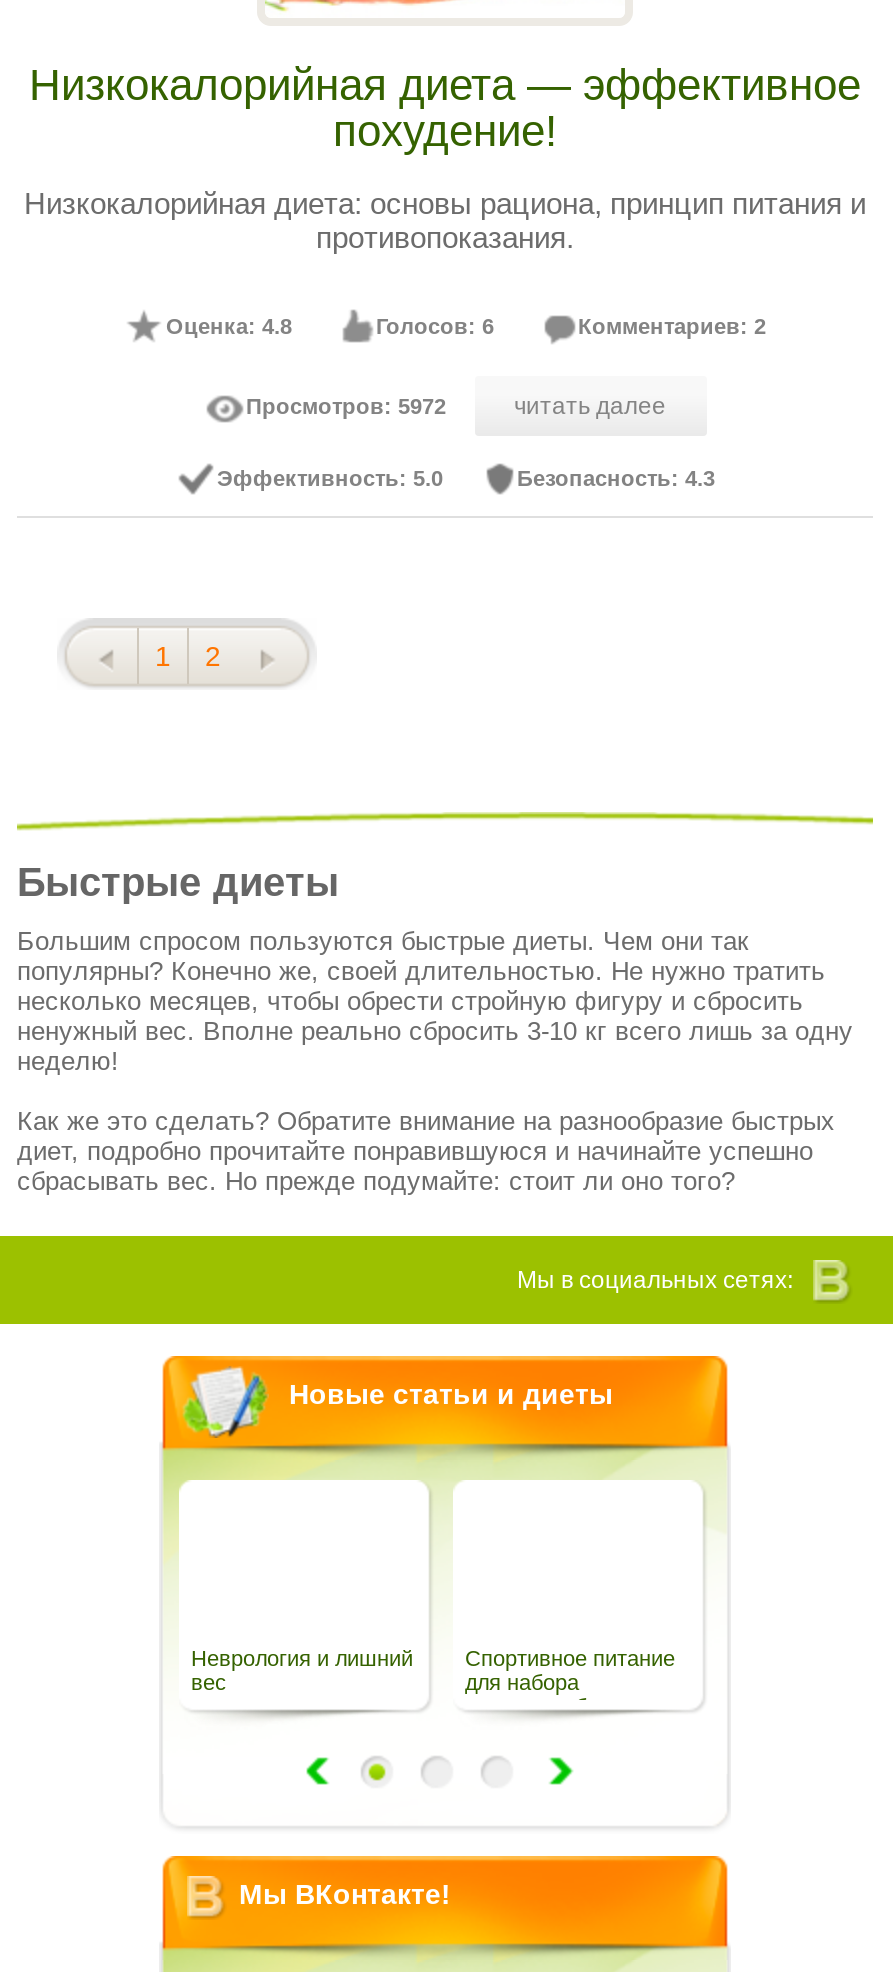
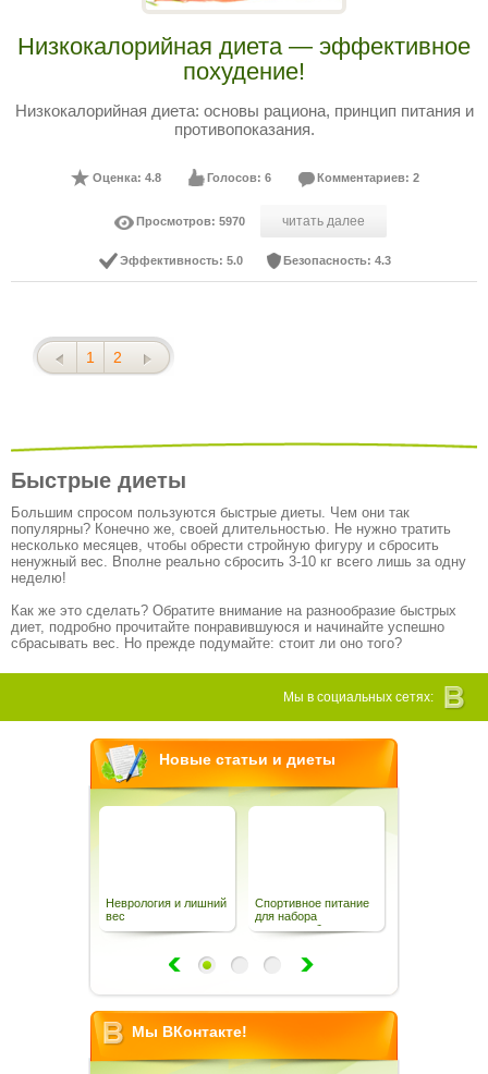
[246,394,446,418] Просмотров: 5972 -> [136,215,245,228] Просмотров: 5970

